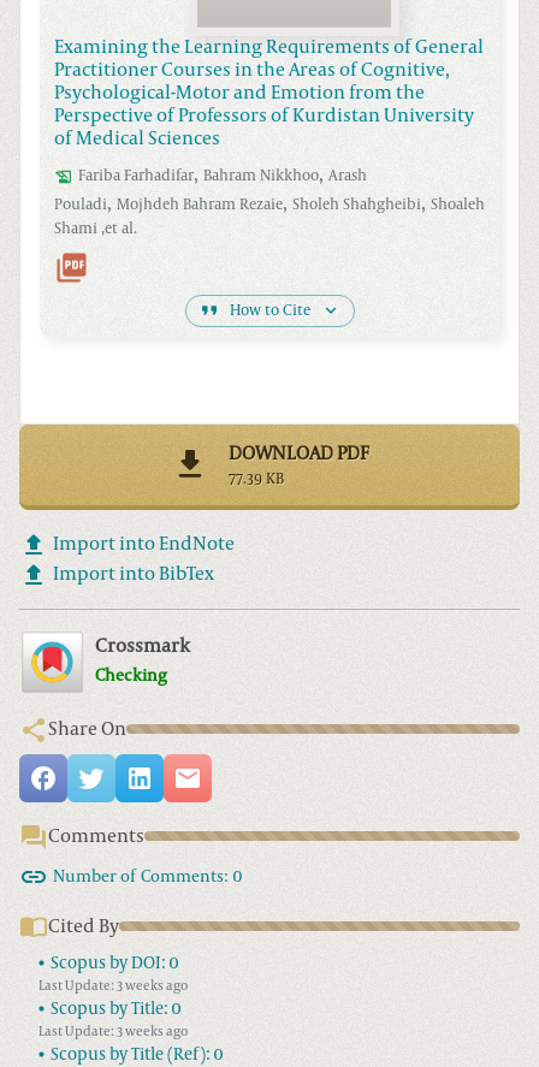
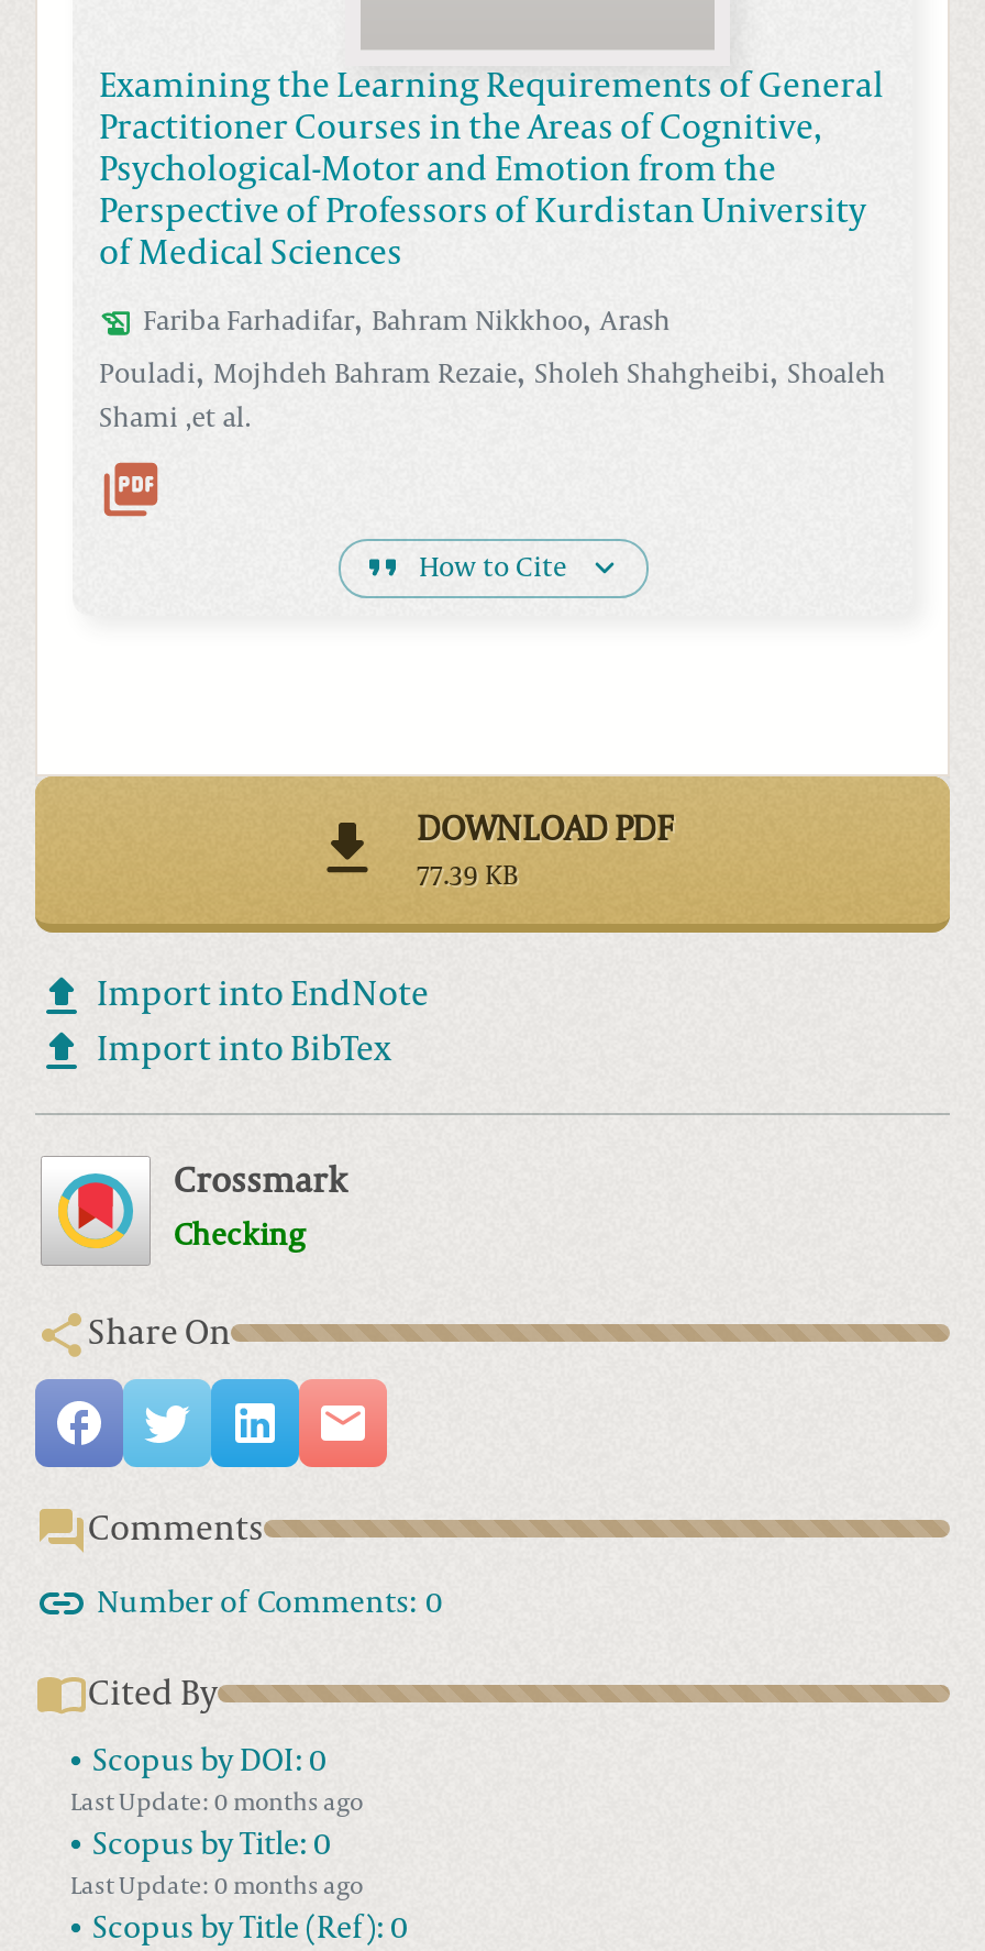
[38,978,188,994] Last Update: 3 weeks ago -> [70,1788,363,1817] Last Update: 0 months ago
[38,1024,188,1039] Last Update: 3 weeks ago -> [70,1872,363,1901] Last Update: 0 months ago

